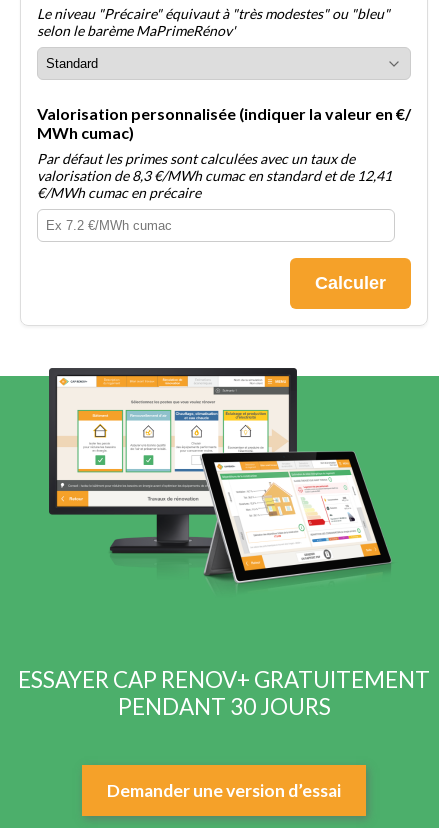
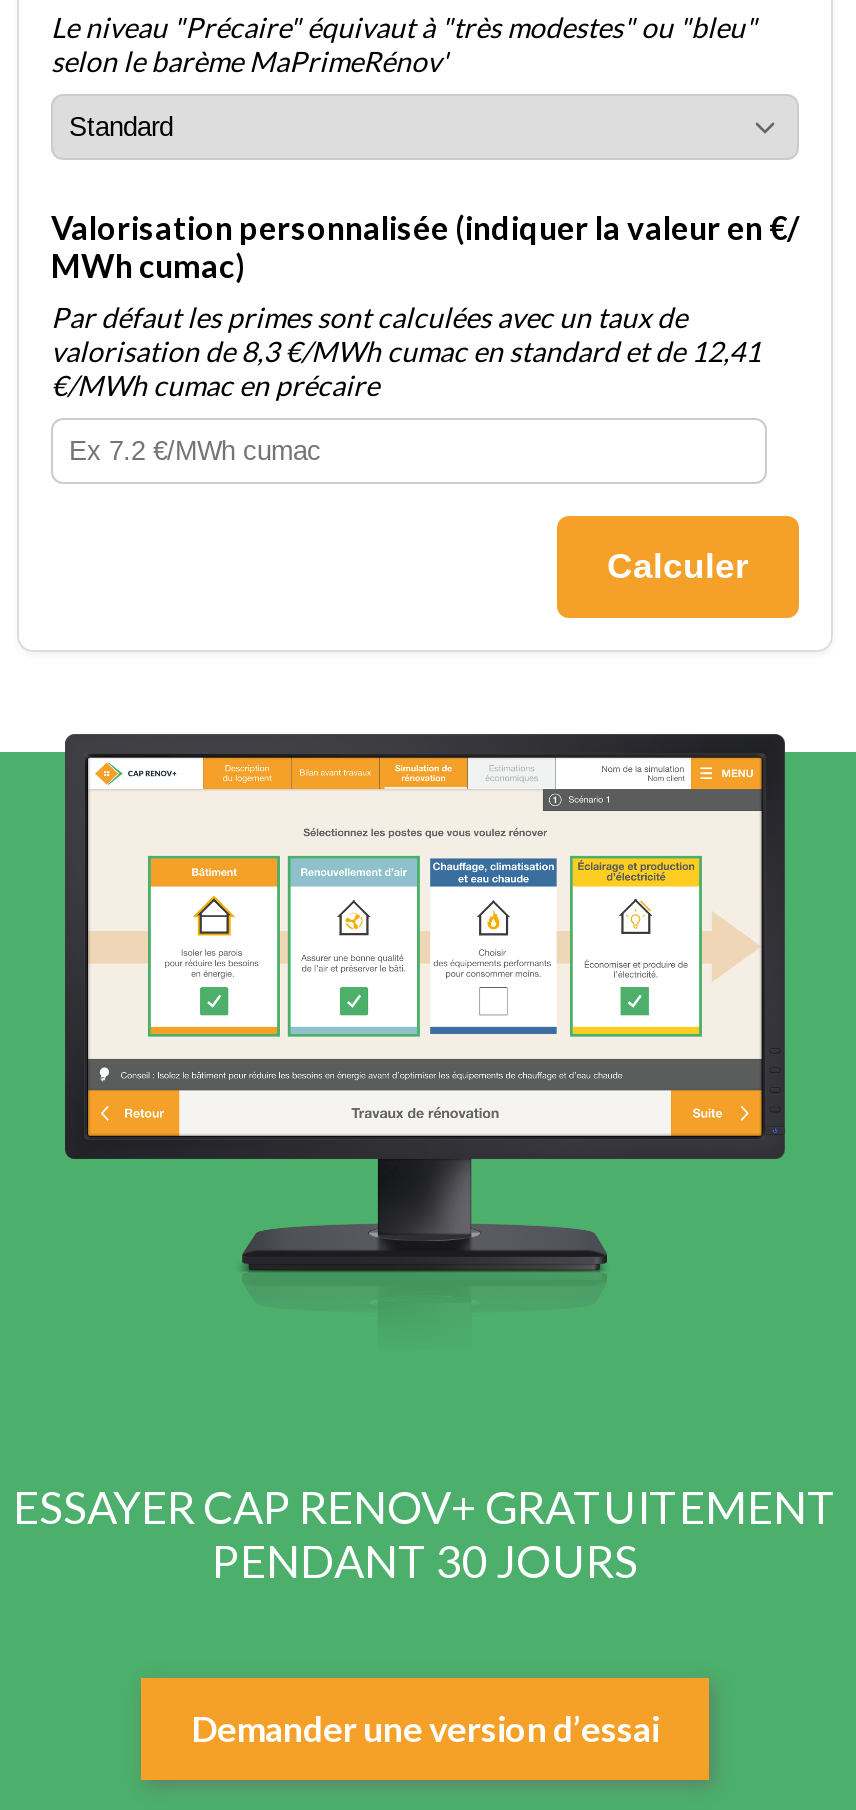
[44,367,404,583] [image] -> [63,732,787,1278] [image]

